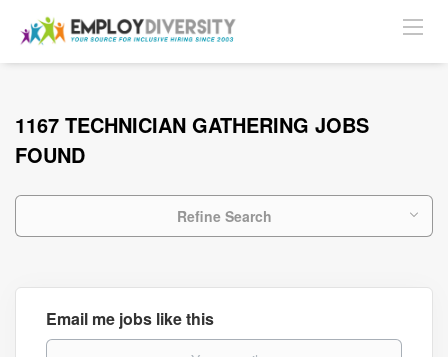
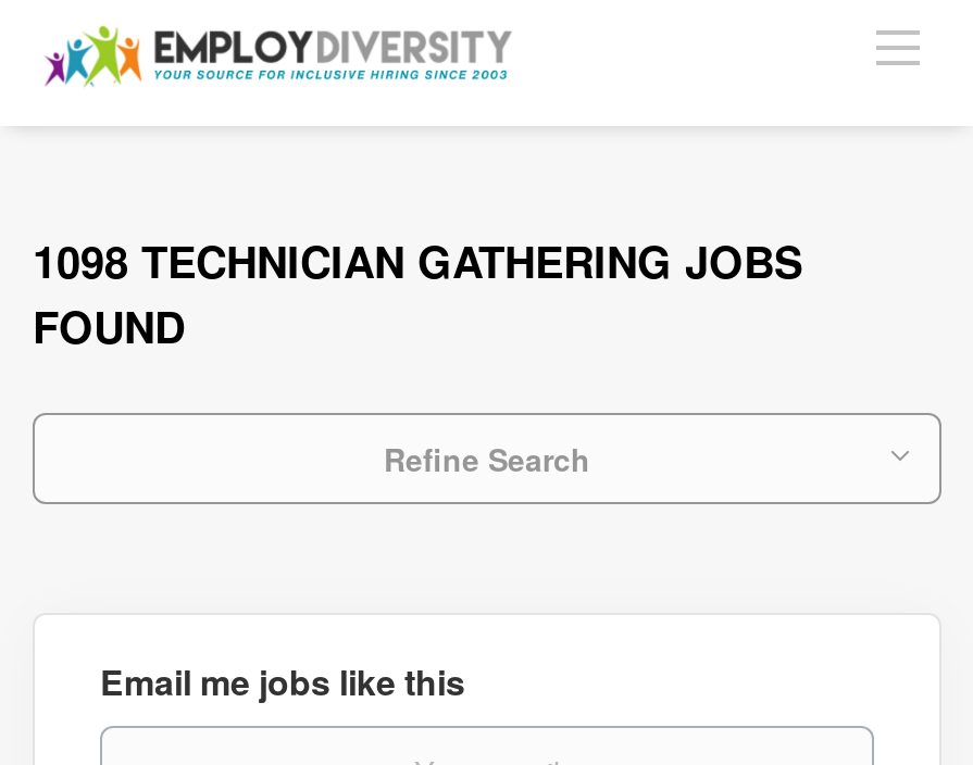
[15,110,369,139] 1167 TECHNICIAN GATHERING JOBS -> [33,228,802,291] 1098 TECHNICIAN GATHERING JOBS

